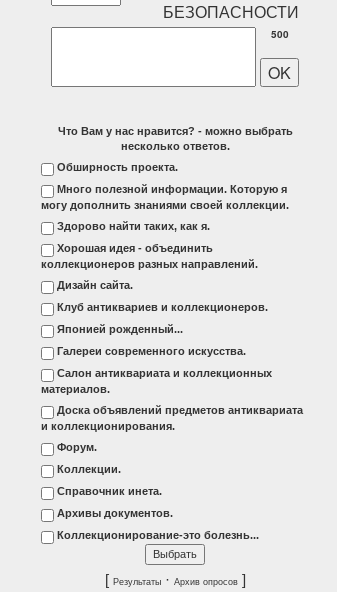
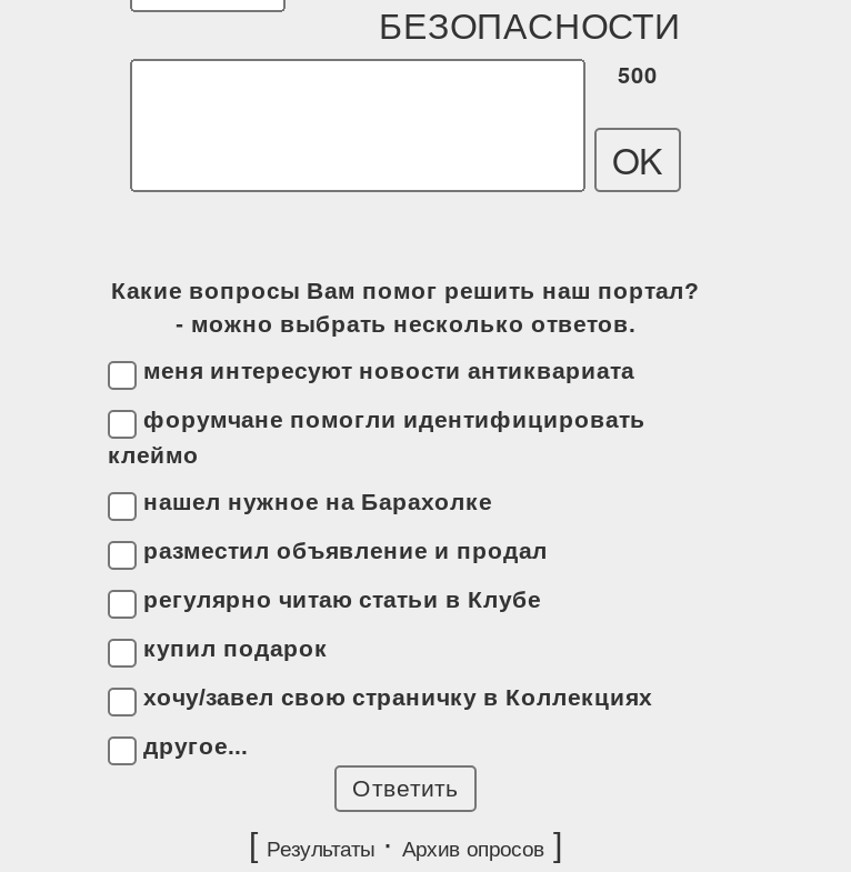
[41,125,303,541] Что Вам у нас нравится? - можно выбрать | несколько ответов. | Обширность проекта. | Много полезной информации. Которую я | могу дополнить знаниями своей коллекции. | Здорово найти таких, как я. | Хорошая идея - объединить | коллекционеров разных направлений. | Дизайн сайта. | Клуб антиквариев и коллекционеров. | Японией рожденный... | Галереи современного искусства. | Салон антиквариата и коллекционных | материалов. | Доска объявлений предметов антиквариата | и коллекционирования. | Форум. | Коллекции. | Справочник инета. | Архивы документов. | Коллекционирование-это болезнь... -> [108,276,700,758] Какие вопросы Вам помог решить наш портал? | - можно выбрать несколько ответов. | меня интересуют новости антиквариата | форумчане помогли идентифицировать | клеймо | нашел нужное на Барахолке | разместил объявление и продал | регулярно читаю статьи в Клубе | купил подарок | хочу/завел свою страничку в Коллекциях | другое...

